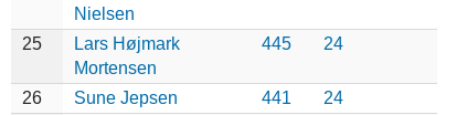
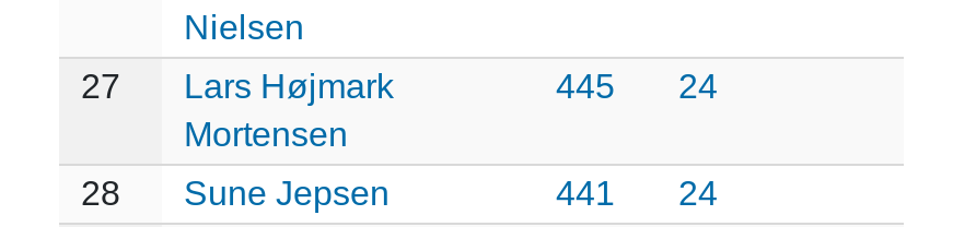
[22,34,180,53] 25 Lars Højmark -> [81,67,394,104] 27 Lars Højmark
[22,88,178,107] 26 Sune Jepsen -> [81,174,390,211] 28 Sune Jepsen

